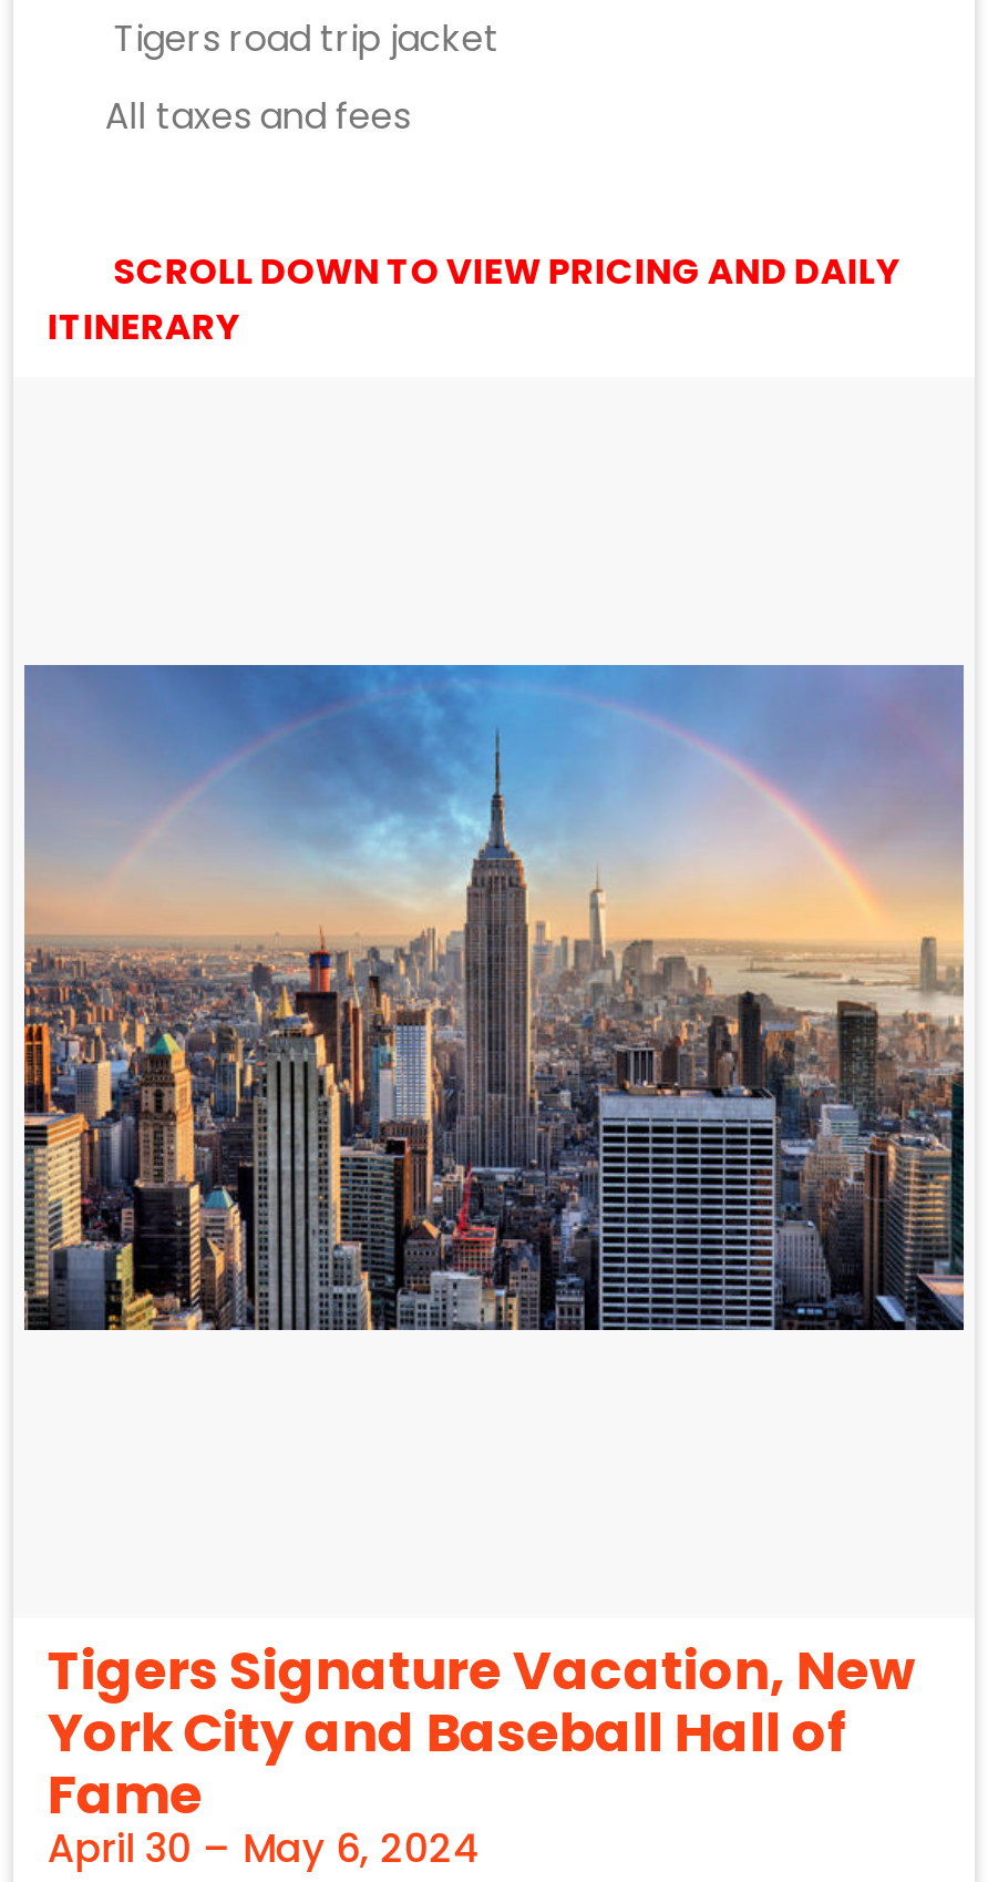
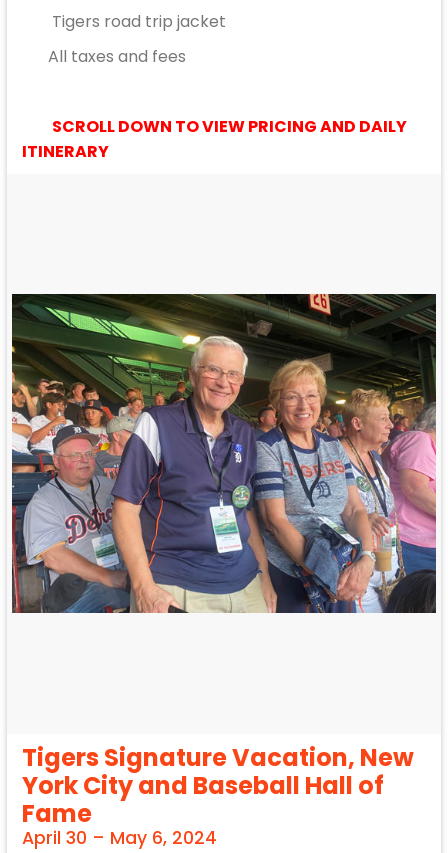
[22,643,966,1350] [image] -> [11,293,437,614] [image]

